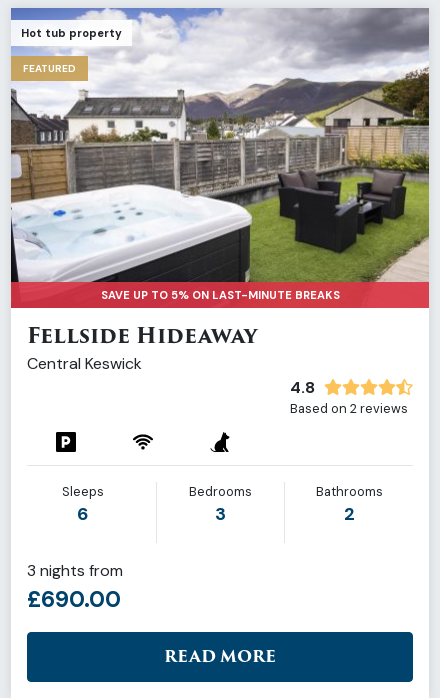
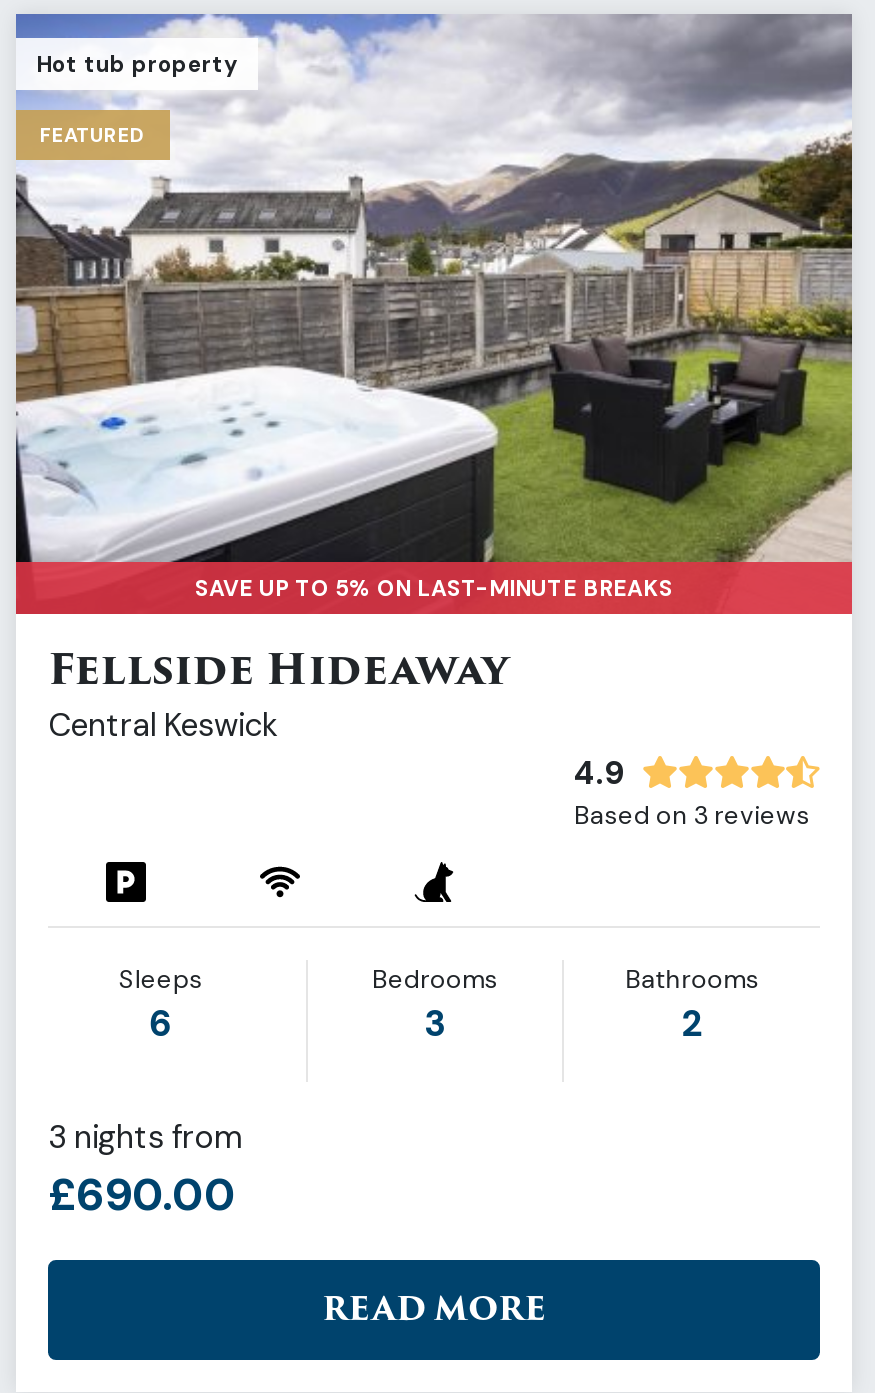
[290,377,315,398] 4.8 -> [574,752,624,794] 4.9
[290,400,408,417] Based on 2 reviews -> [574,798,810,832] Based on 3 reviews

